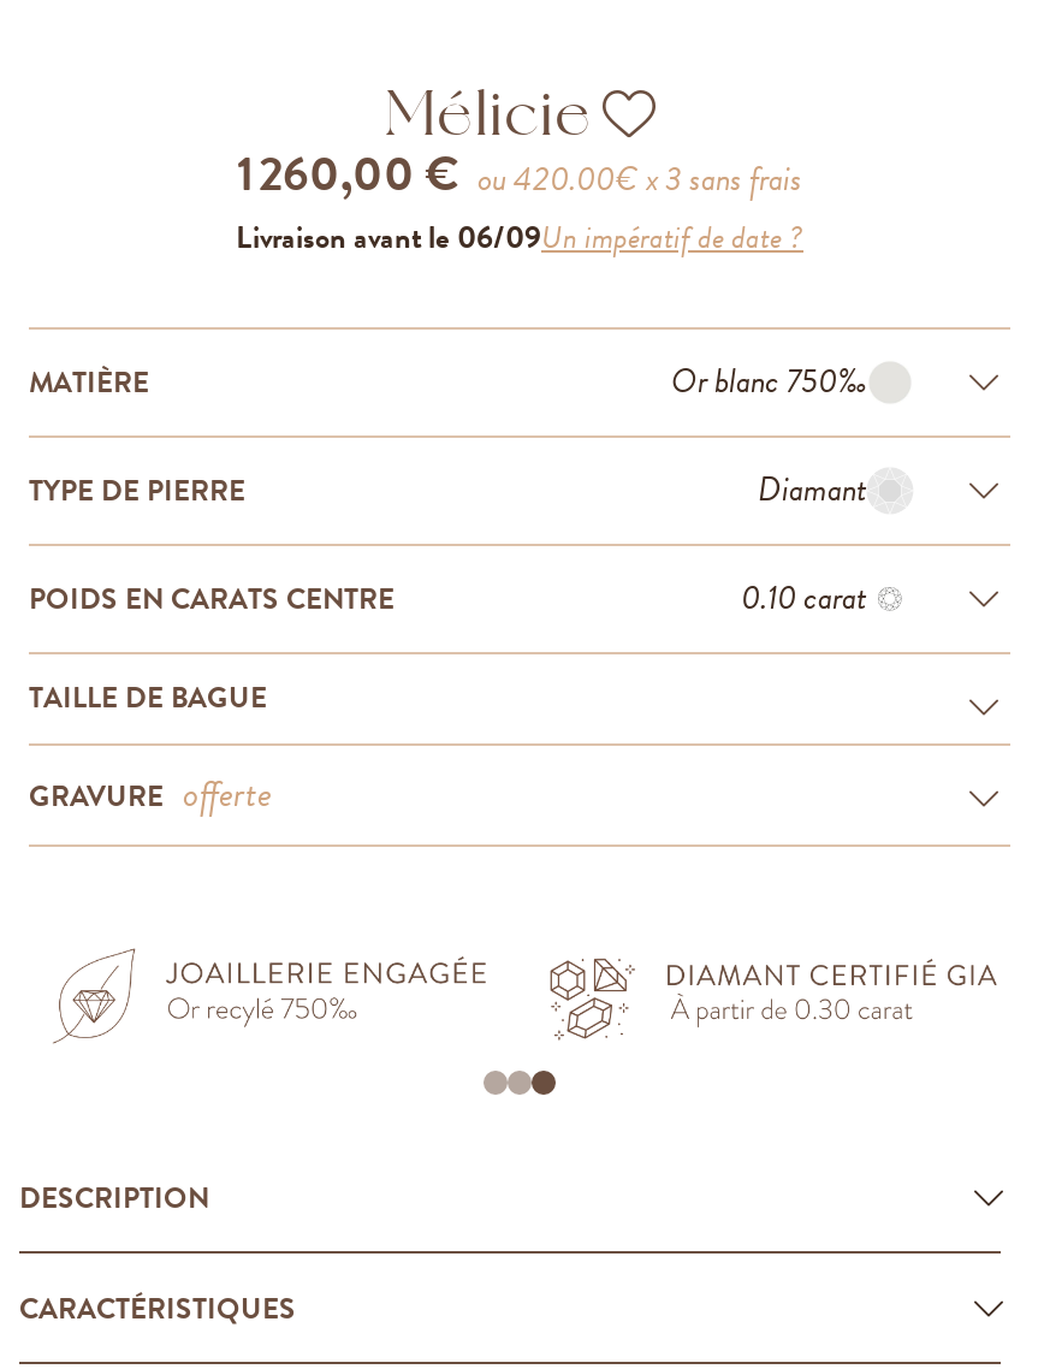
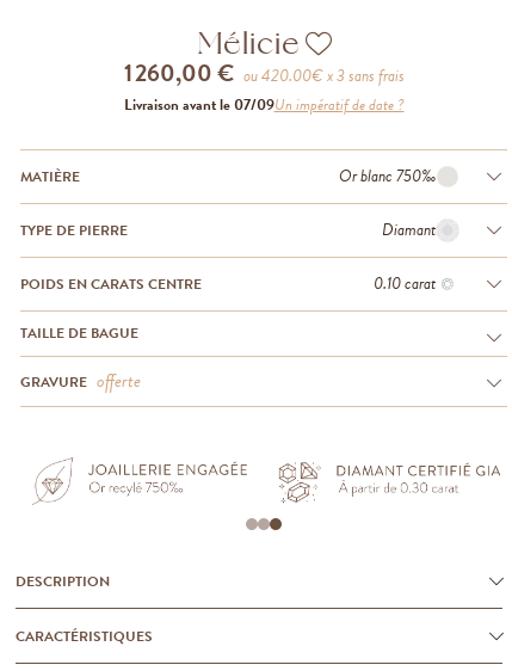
[236,214,803,260] Livraison avant le 06/09Un impératif de date ? -> [124,93,404,116] Livraison avant le 07/09Un impératif de date ?

